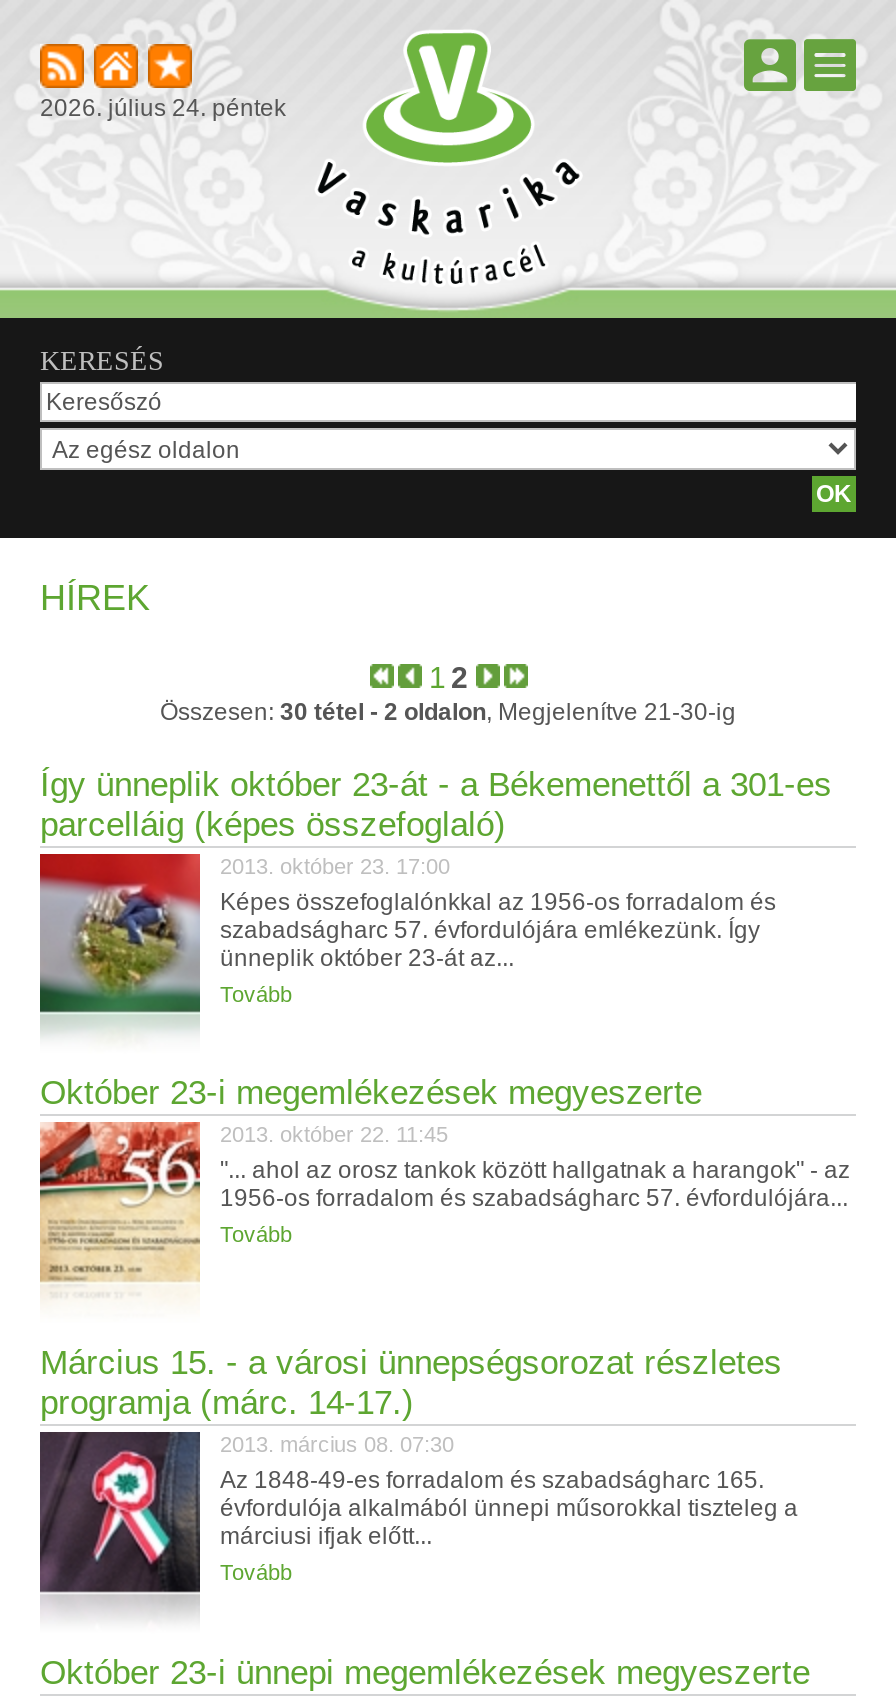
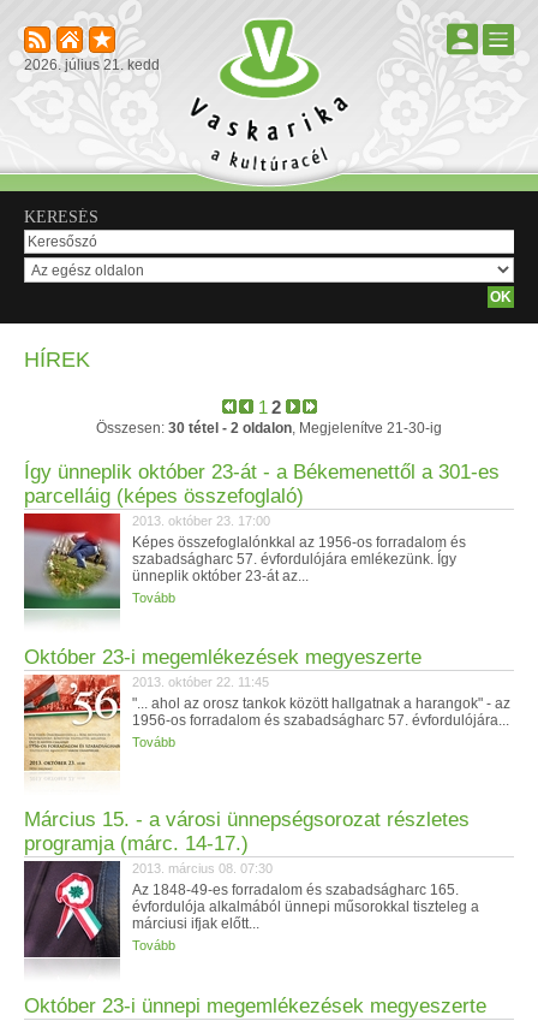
[40,94,286,122] 2026. július 24. péntek -> [24,57,160,73] 2026. július 21. kedd

